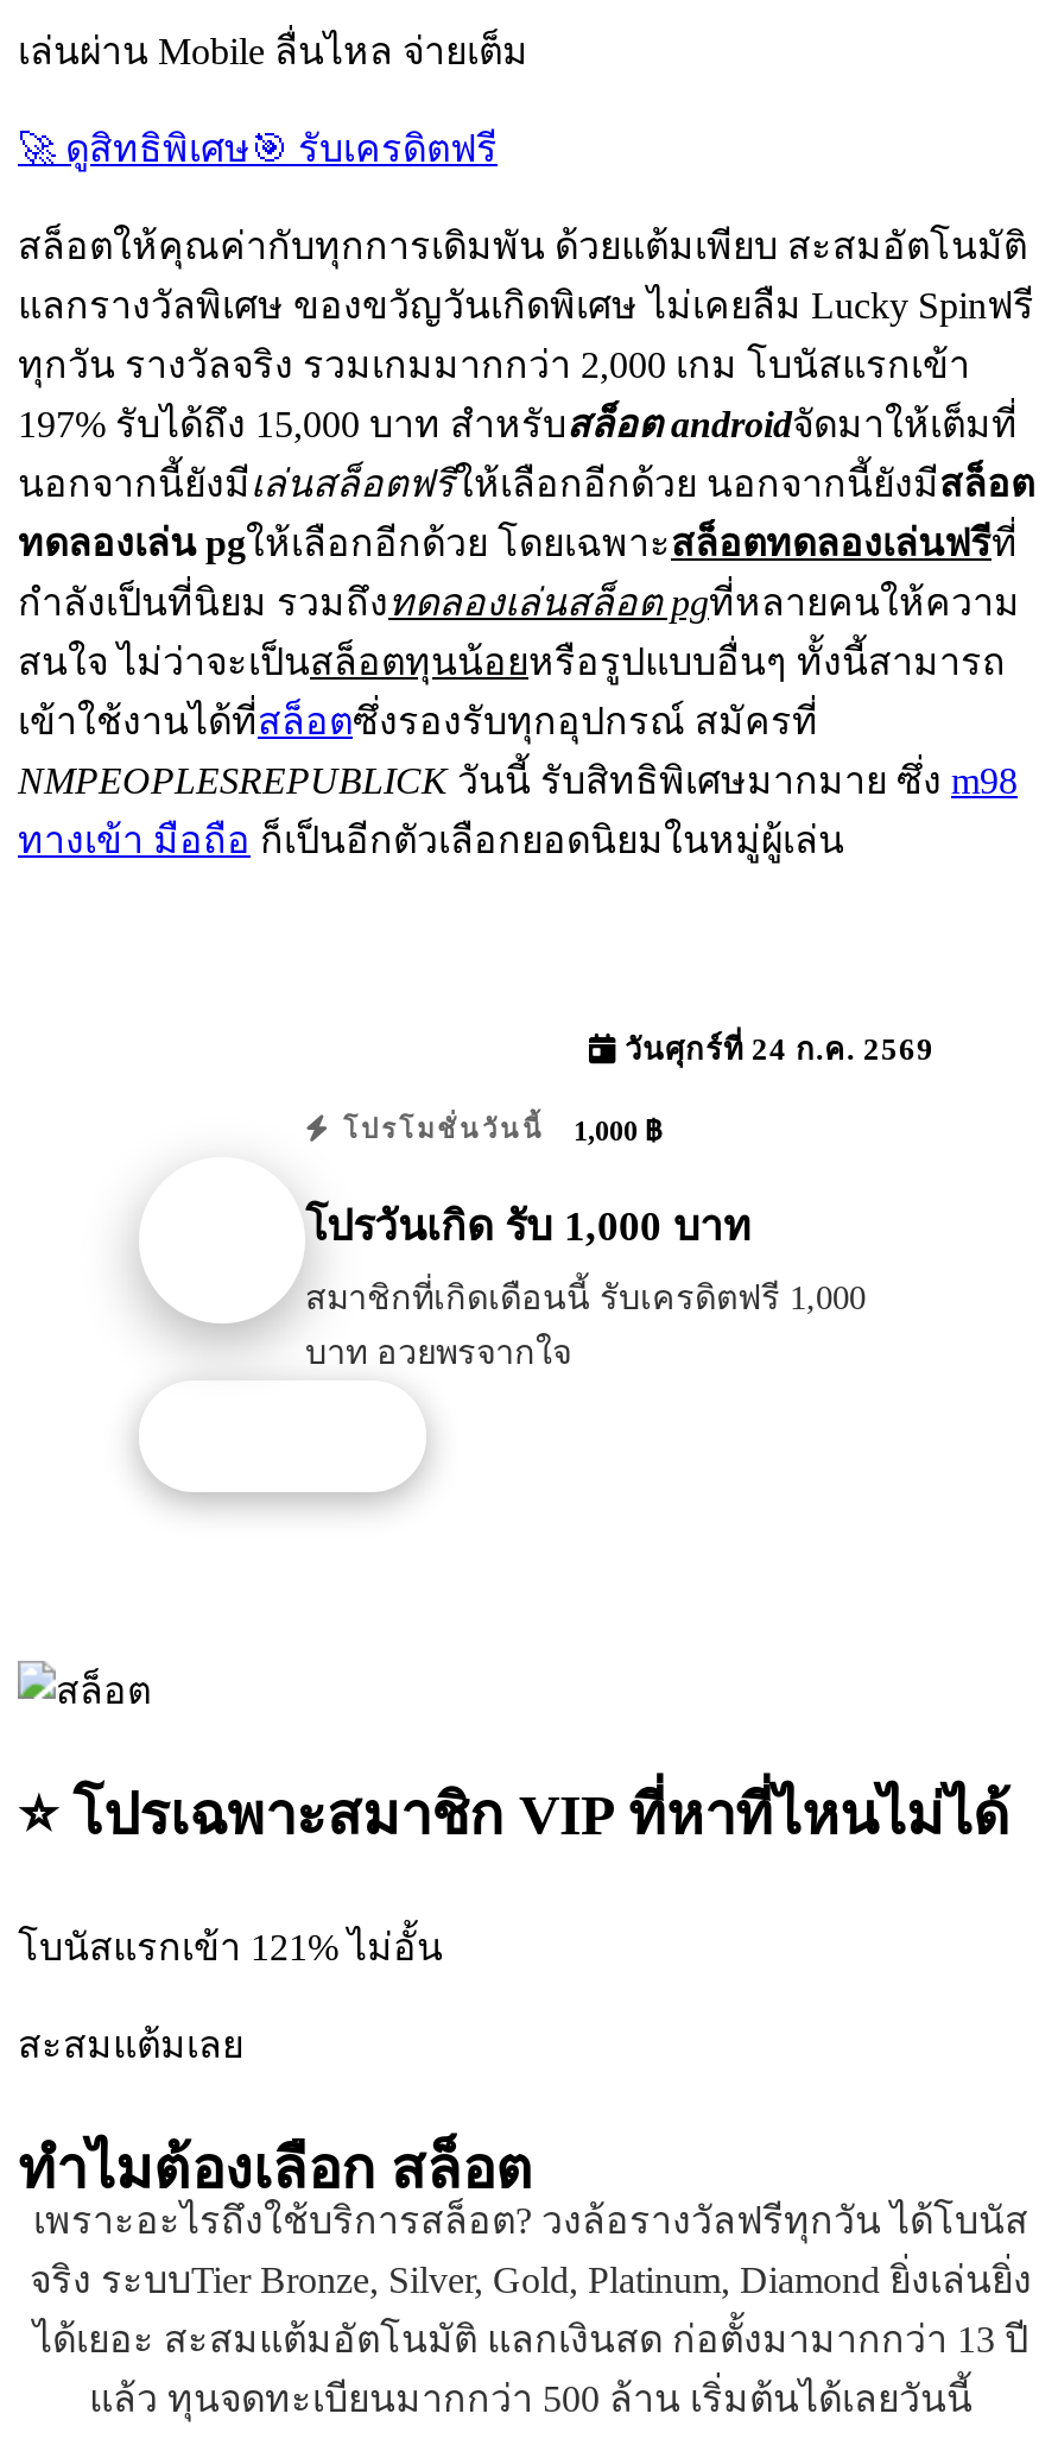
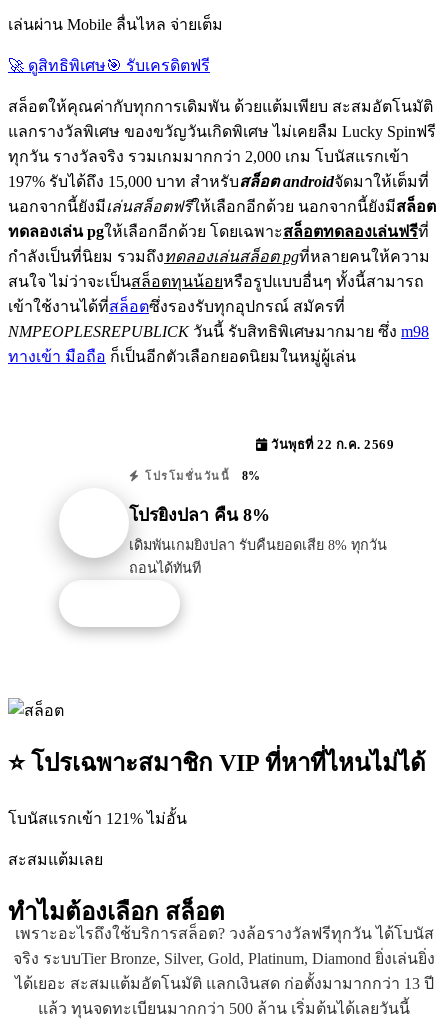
[616,1033,935,1066] วันศุกร์ที่ 24 ก.ค. 2569 -> [267,438,394,452] วันพุธที่ 22 ก.ค. 2569
[332,1114,661,1147] โปรโมชั่นวันนี้ 1,000 ฿ -> [140,469,260,483] โปรโมชั่นวันนี้ 8%
[305,1203,752,1251] โปรวันเกิด รับ 1,000 บาท -> [129,505,270,525] โปรยิงปลา คืน 8%
[305,1279,866,1372] สมาชิกที่เกิดเดือนนี้ รับเครดิตฟรี 1,000 | บาท อวยพรจากใจ -> [129,537,387,576] เดิมพันเกมยิงปลา รับคืนยอดเสีย 8% ทุกวัน | ถอนได้ทันที

